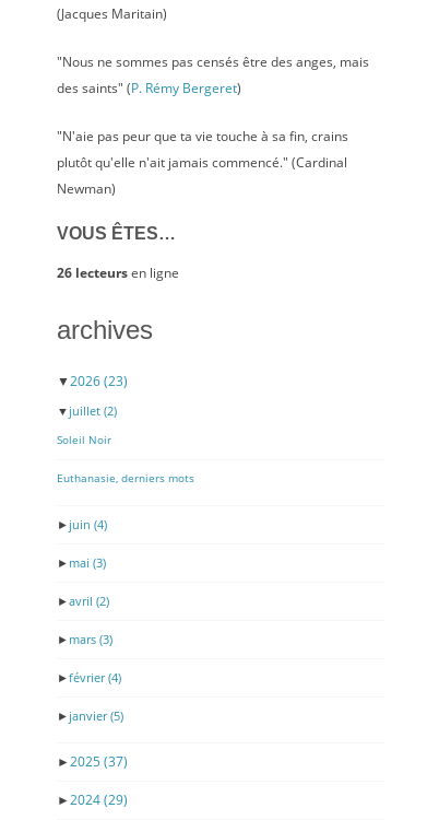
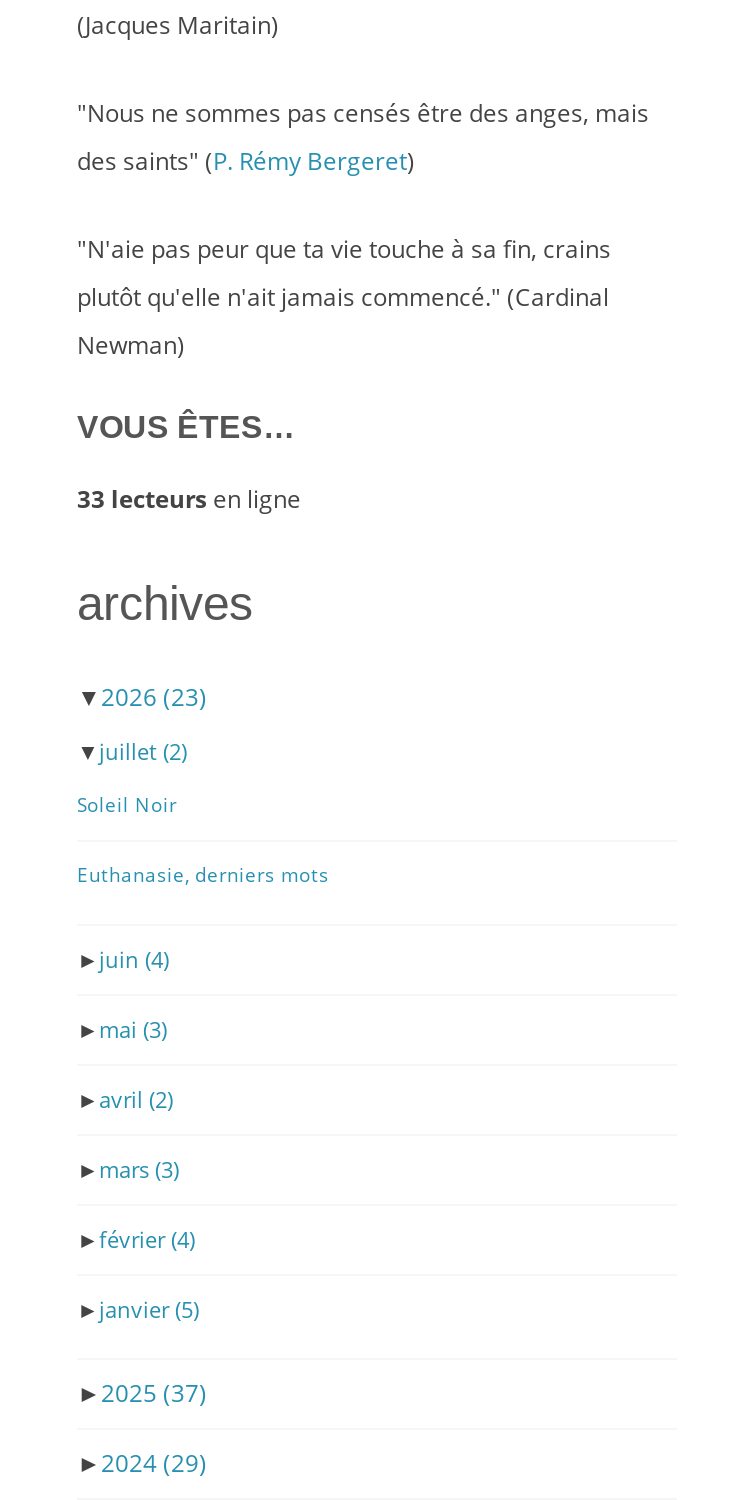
[57,263,179,282] 26 lecteurs en ligne -> [77,481,301,515] 33 lecteurs en ligne

